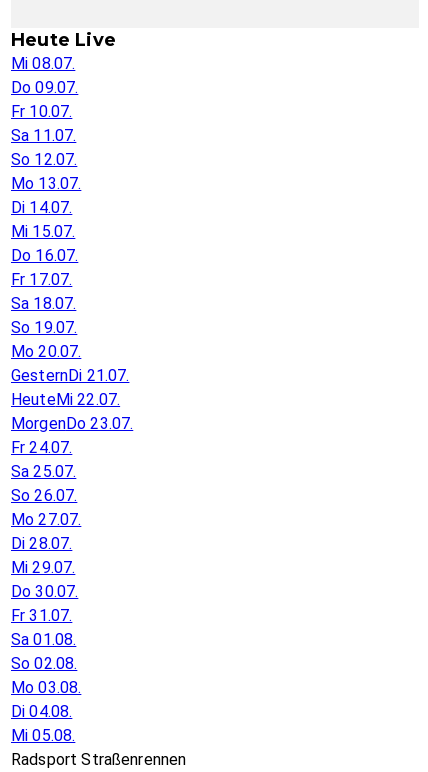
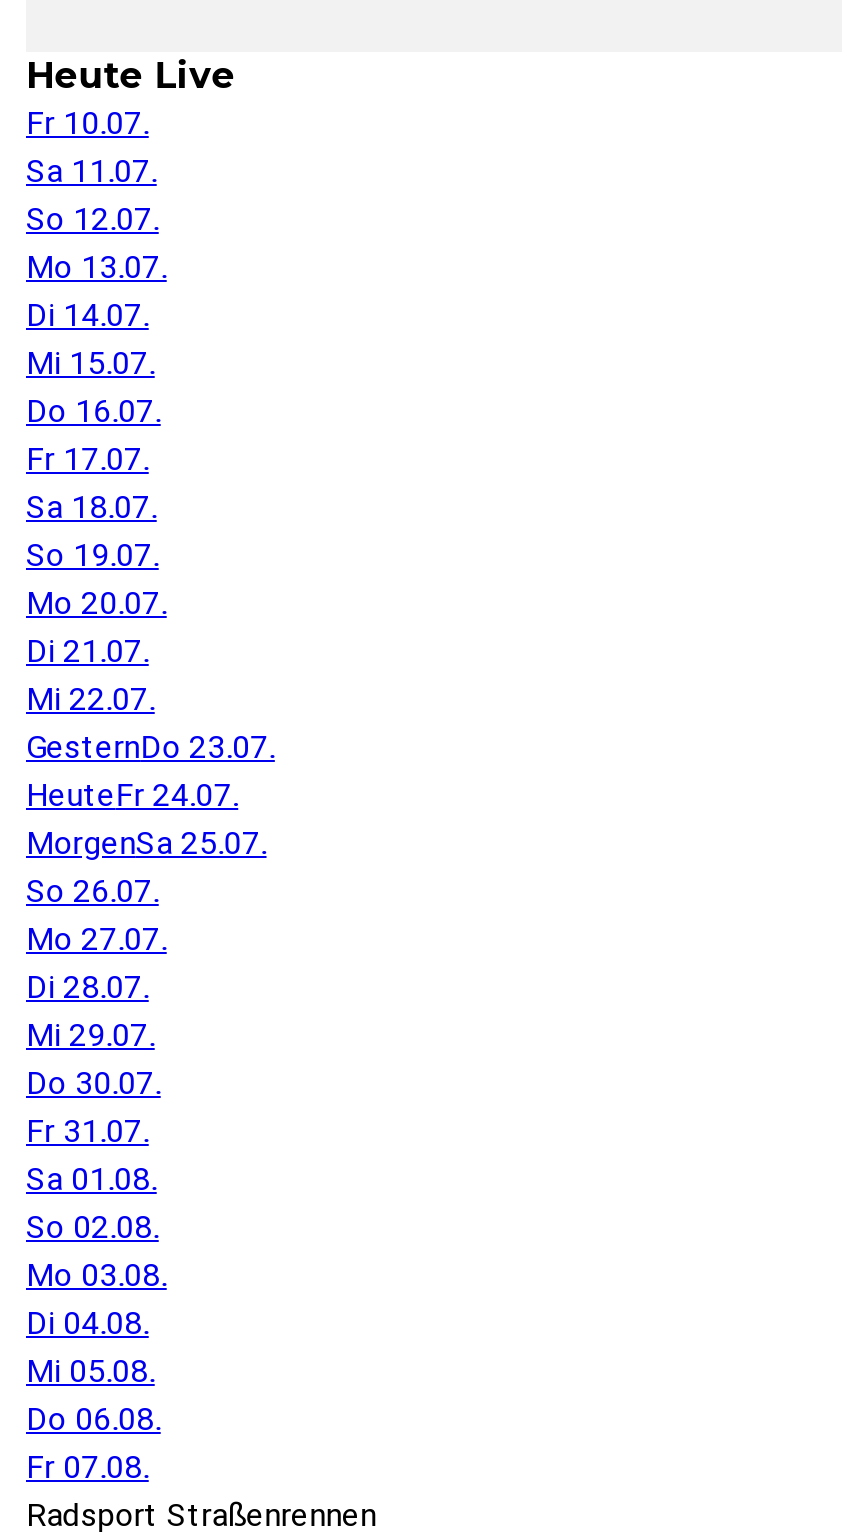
[11,54,78,97] Mi 08.07. | Do 09.07. -> none
moved [11,102,81,361] -> [26,104,167,622]: Fr 10.07. | Sa 11.07. | So 12.07. | ... | So 19.07. | Mo 20.07.
[11,366,133,481] GesternDi 21.07. | HeuteMi 22.07. | MorgenDo 23.07. | Fr 24.07. | Sa 25.07. -> [26,632,275,862] Di 21.07. | Mi 22.07. | GesternDo 23.07. | HeuteFr 24.07. | MorgenSa 25.07.
moved [11,486,81,745] -> [26,872,167,1390]: So 26.07. | Mo 27.07. | Di 28.07. | ... | Di 04.08. | Mi 05.08.
none -> [26,1400,161,1486] Do 06.08. | Fr 07.08.

